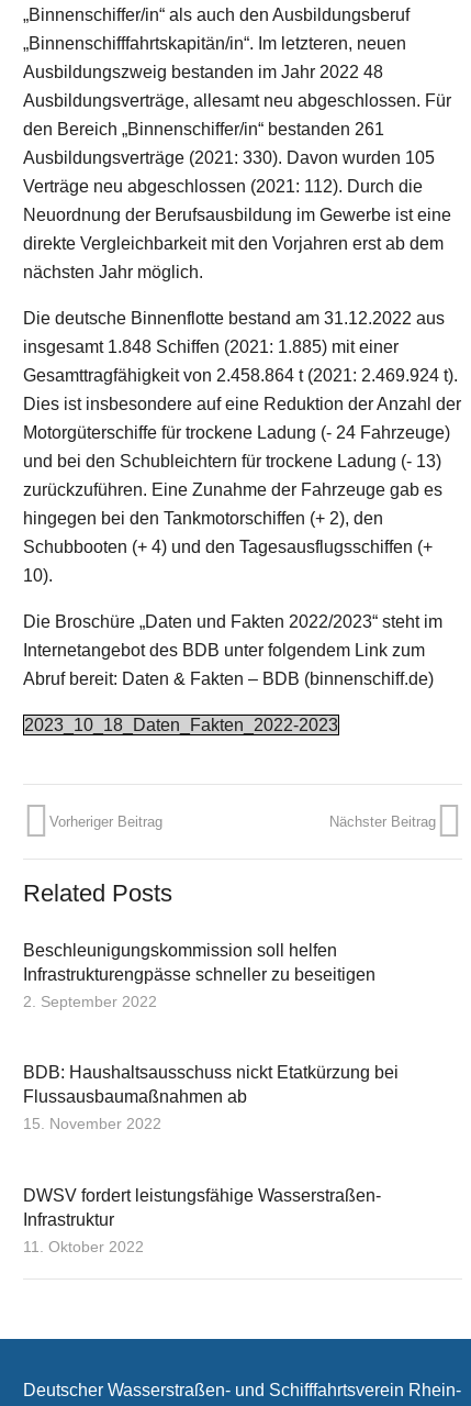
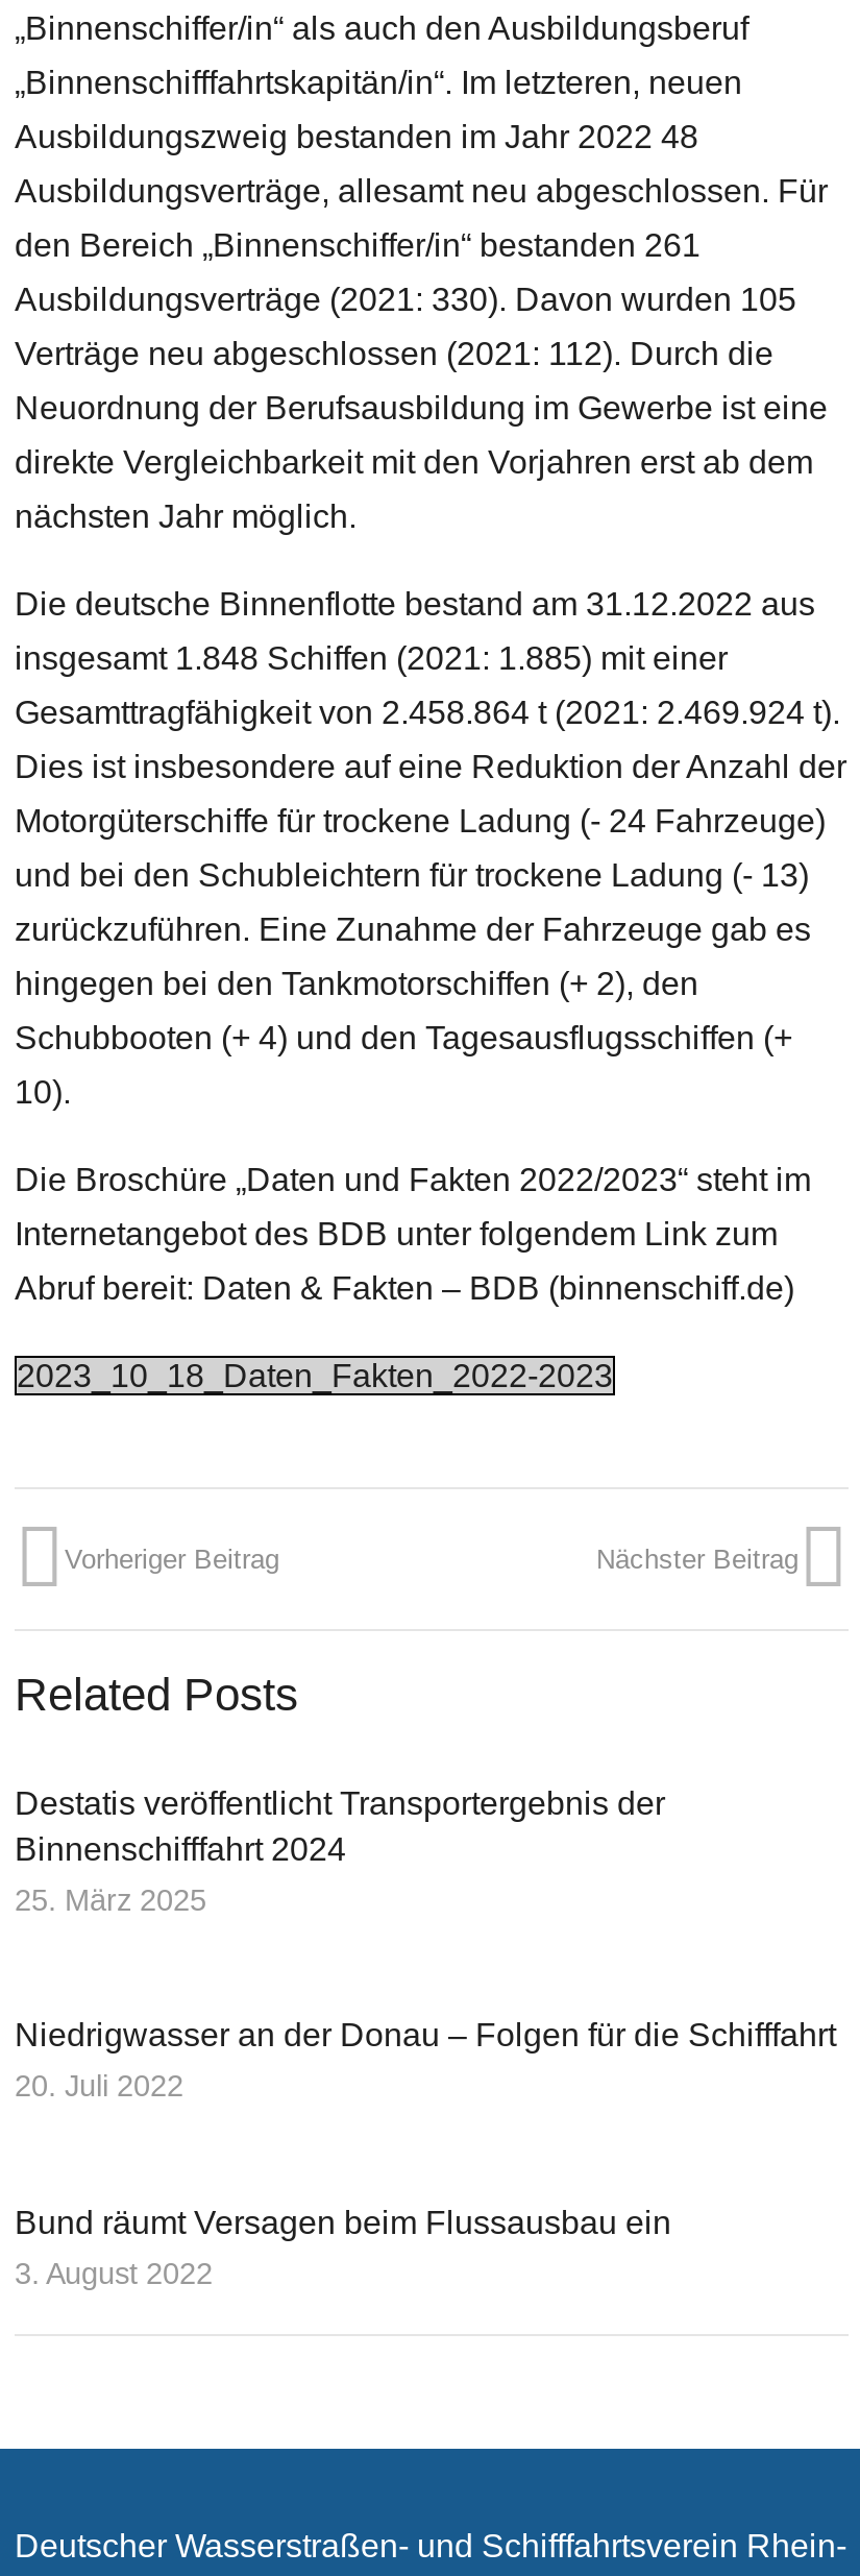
[23,940,375,983] Beschleunigungskommission soll helfen | Infrastrukturengpässe schneller zu beseitigen -> [15,1784,665,1866] Destatis veröffentlicht Transportergebnis der | Binnenschifffahrt 2024
[23,992,157,1010] 2. September 2022 -> [15,1882,206,1916] 25. März 2025
[23,1063,399,1106] BDB: Haushaltsausschuss nickt Etatkürzung bei | Flussausbaumaßnahmen ab -> [15,2017,836,2053] Niedrigwasser an der Donau – Folgen für die Schifffahrt
[23,1115,161,1132] 15. November 2022 -> [15,2069,183,2103] 20. Juli 2022
[23,1186,381,1229] DWSV fordert leistungsfähige Wasserstraßen- | Infrastruktur -> [15,2204,671,2240] Bund räumt Versagen beim Flussausbau ein
[23,1237,144,1255] 11. Oktober 2022 -> [15,2256,213,2290] 3. August 2022

